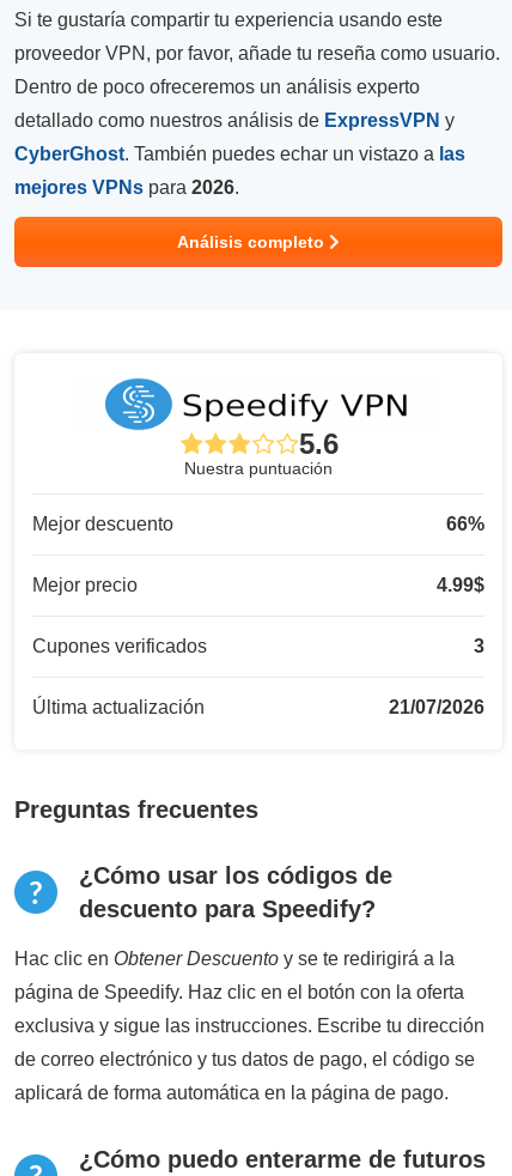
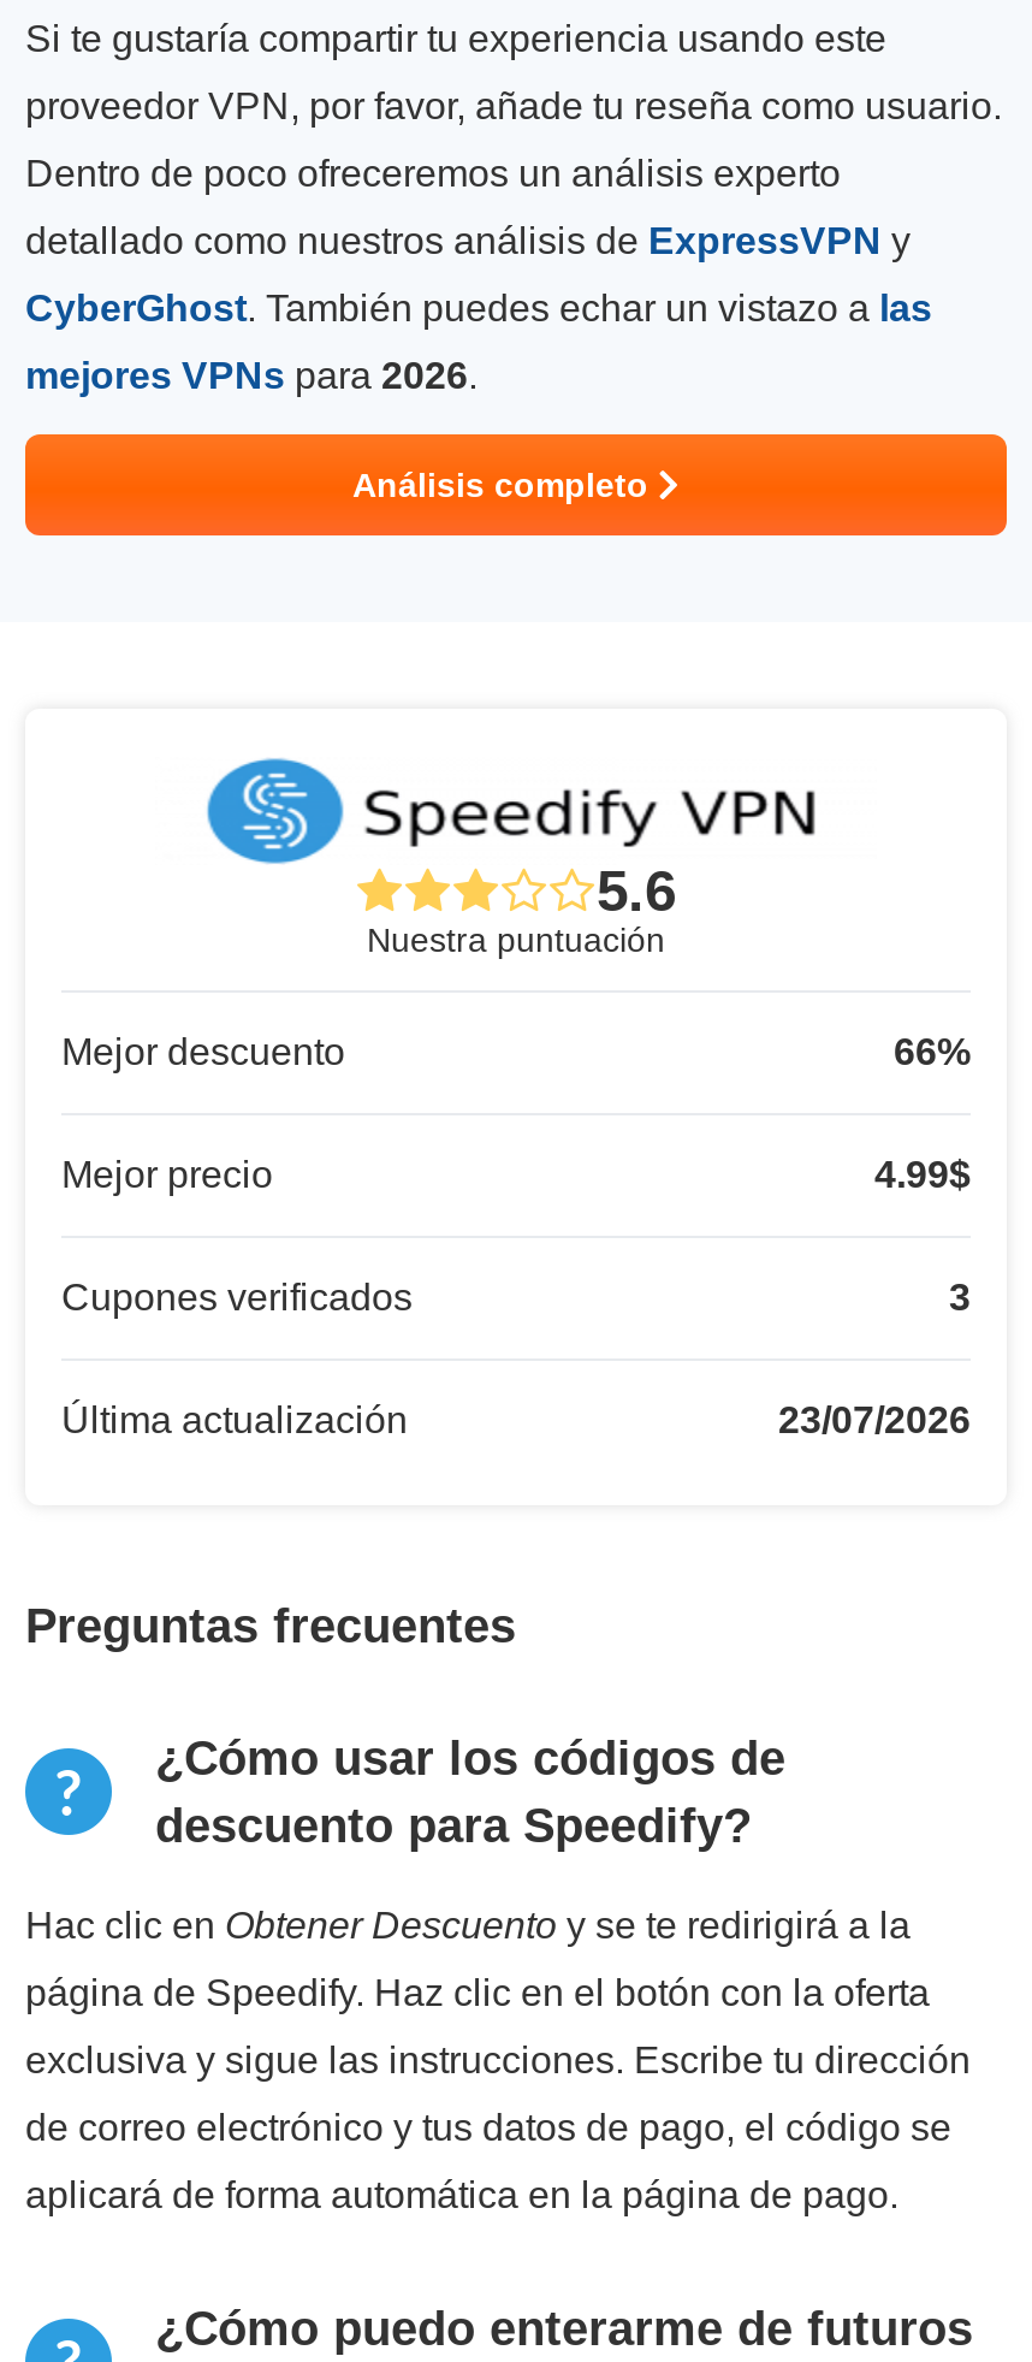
[389,697,484,717] 21/07/2026 -> [778,1399,971,1440] 23/07/2026

